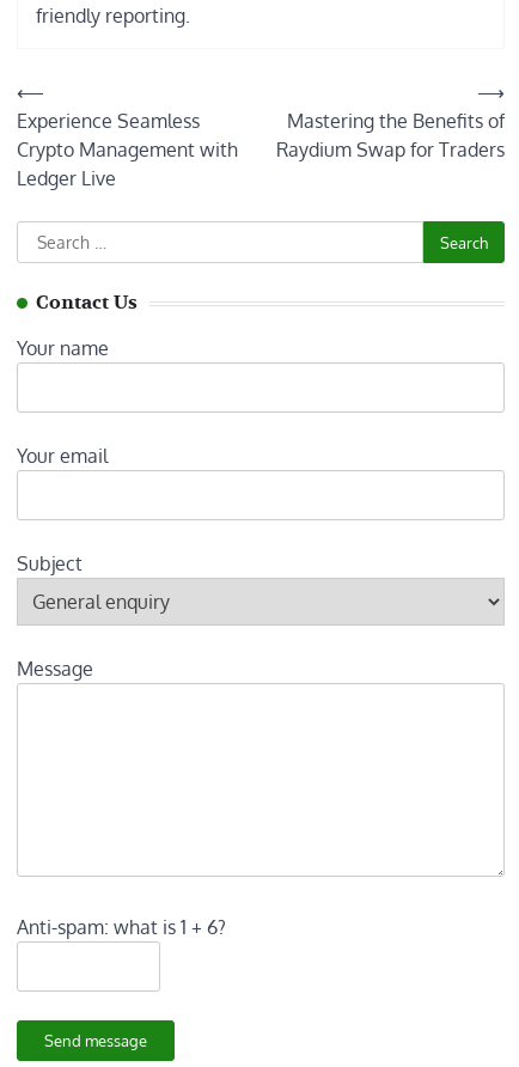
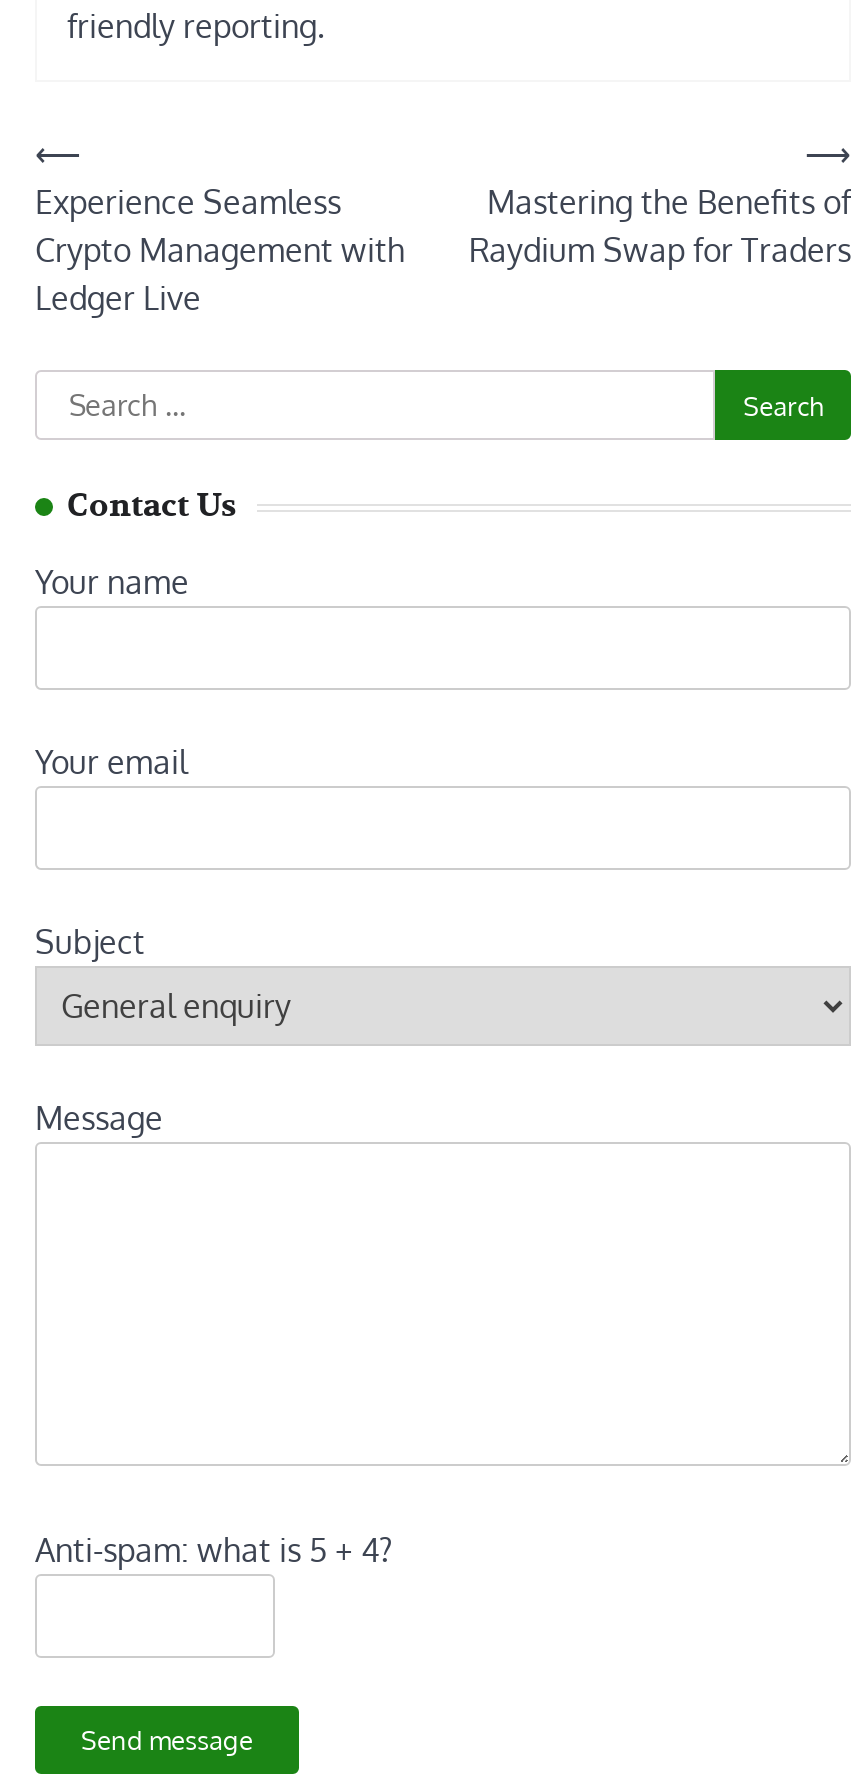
[17,915,226,939] Anti-spam: what is 1 + 6? -> [35,1530,393,1570] Anti-spam: what is 5 + 4?

